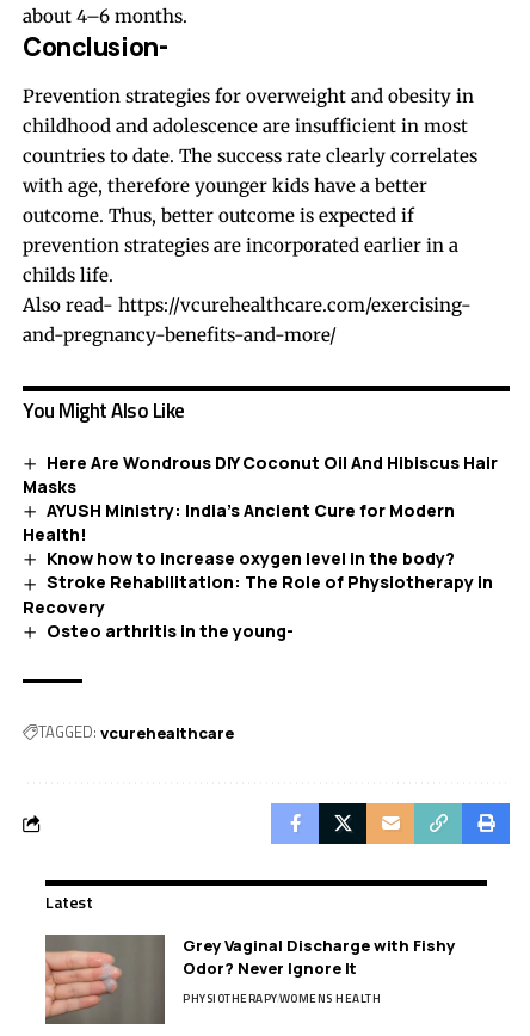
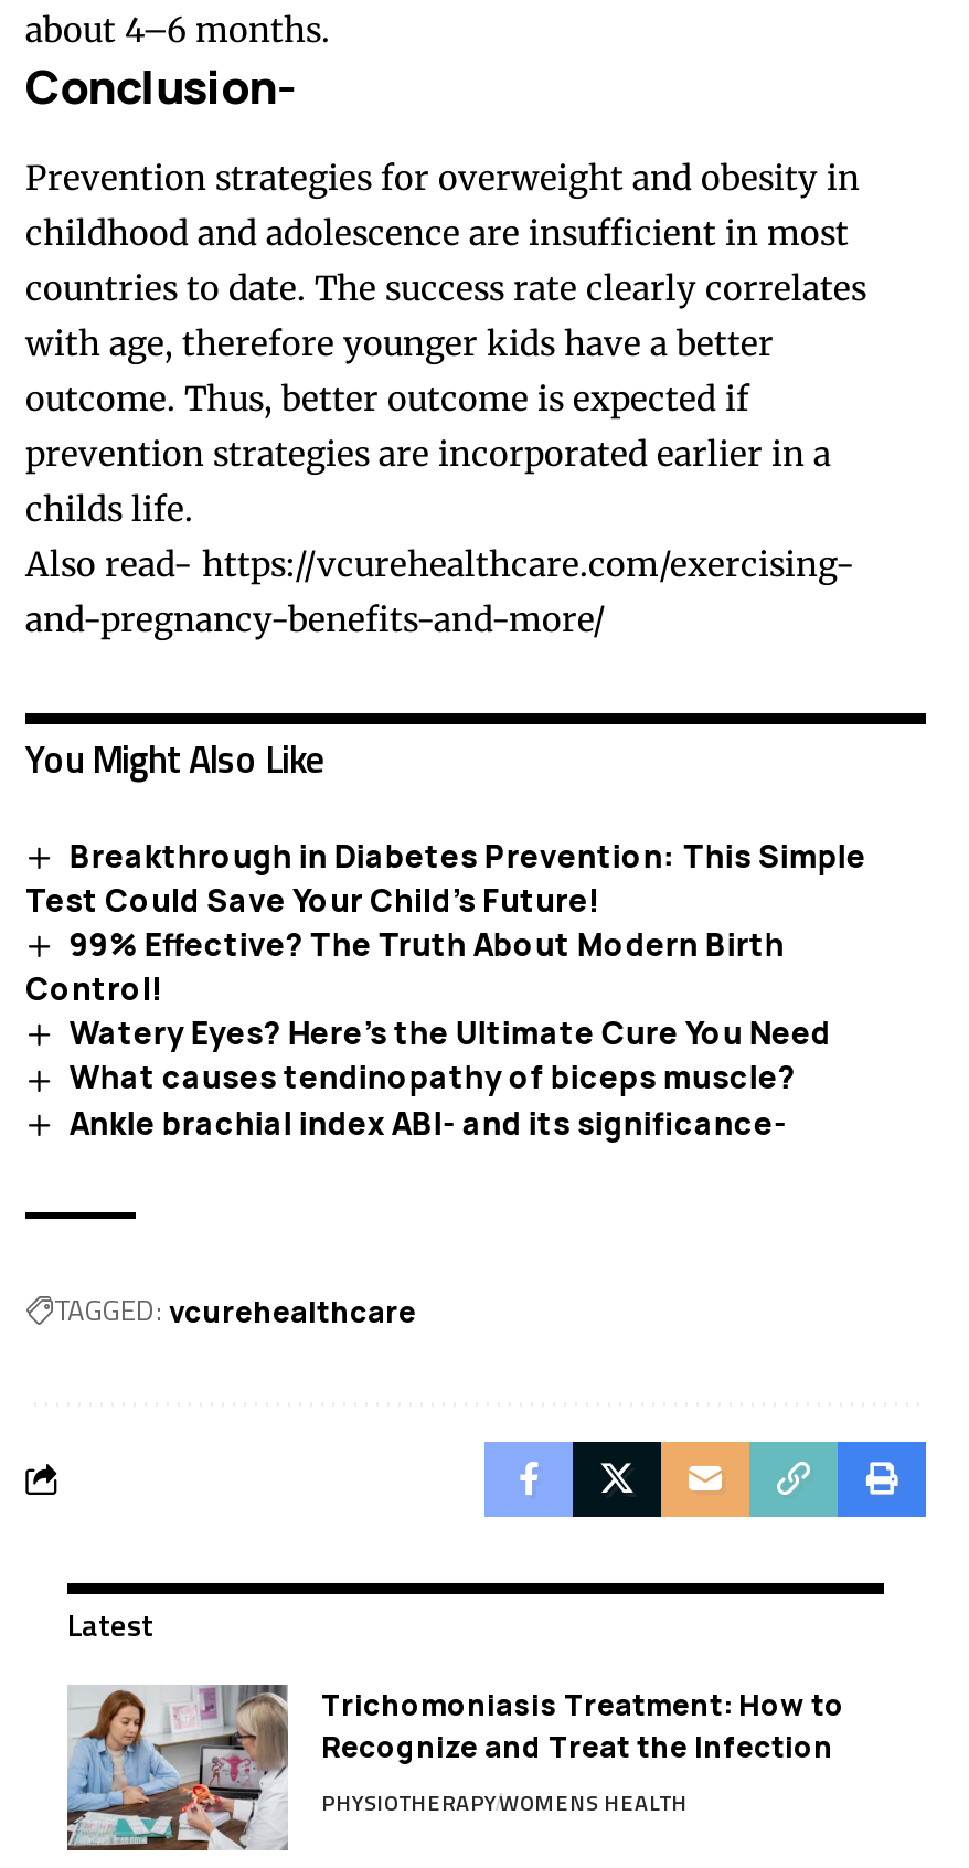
[23,451,498,642] Here Are Wondrous DIY Coconut Oil And Hibiscus Hair | Masks | AYUSH Ministry: India’s Ancient Cure for Modern | Health! | Know how to increase oxygen level in the body? | Stroke Rehabilitation: The Role of Physiotherapy in | Recovery | Osteo arthritis in the young- -> [25,834,866,1143] Breakthrough in Diabetes Prevention: This Simple | Test Could Save Your Child’s Future! | 99% Effective? The Truth About Modern Birth | Control! | Watery Eyes? Here’s the Ultimate Cure You Need | What causes tendinopathy of biceps muscle? | Ankle brachial index ABI- and its significance-
[44,934,455,1024] [image] | Grey Vaginal Discharge with Fishy | Odor? Never Ignore It -> [65,1685,844,1850] [image] | Trichomoniasis Treatment: How to | Recognize and Treat the Infection

